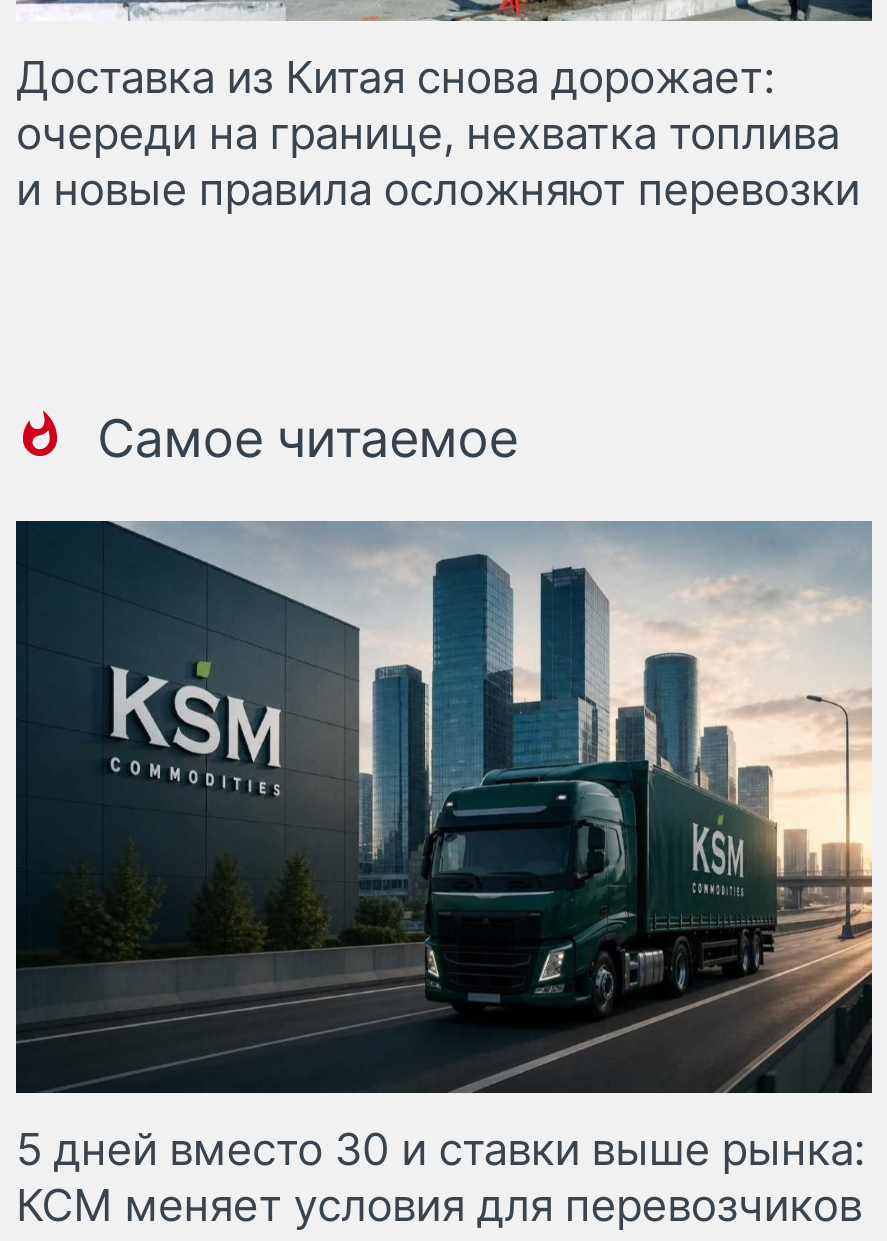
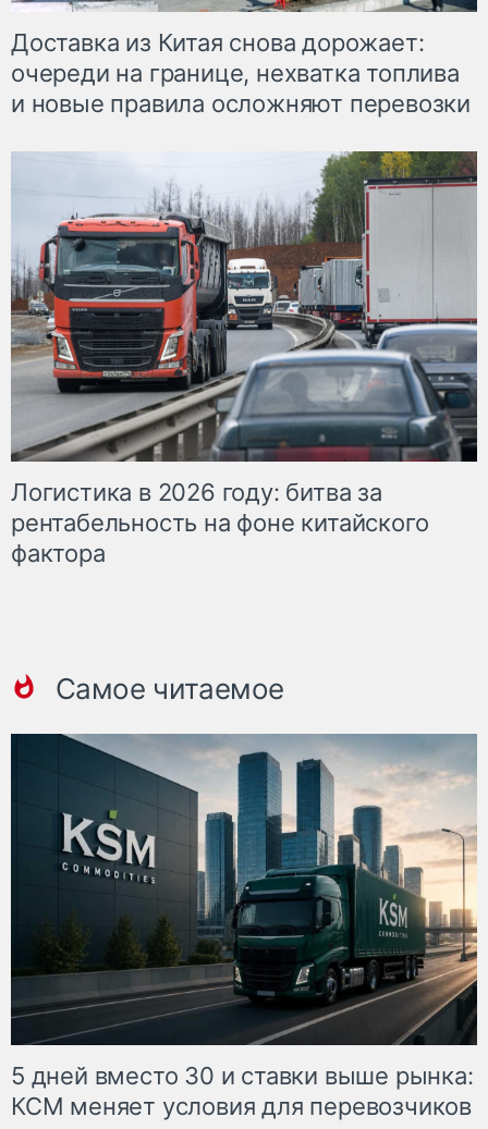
none -> [11,150,478,567] [image] | Логистика в 2026 году: битва за | рентабельность на фоне китайского | фактора

